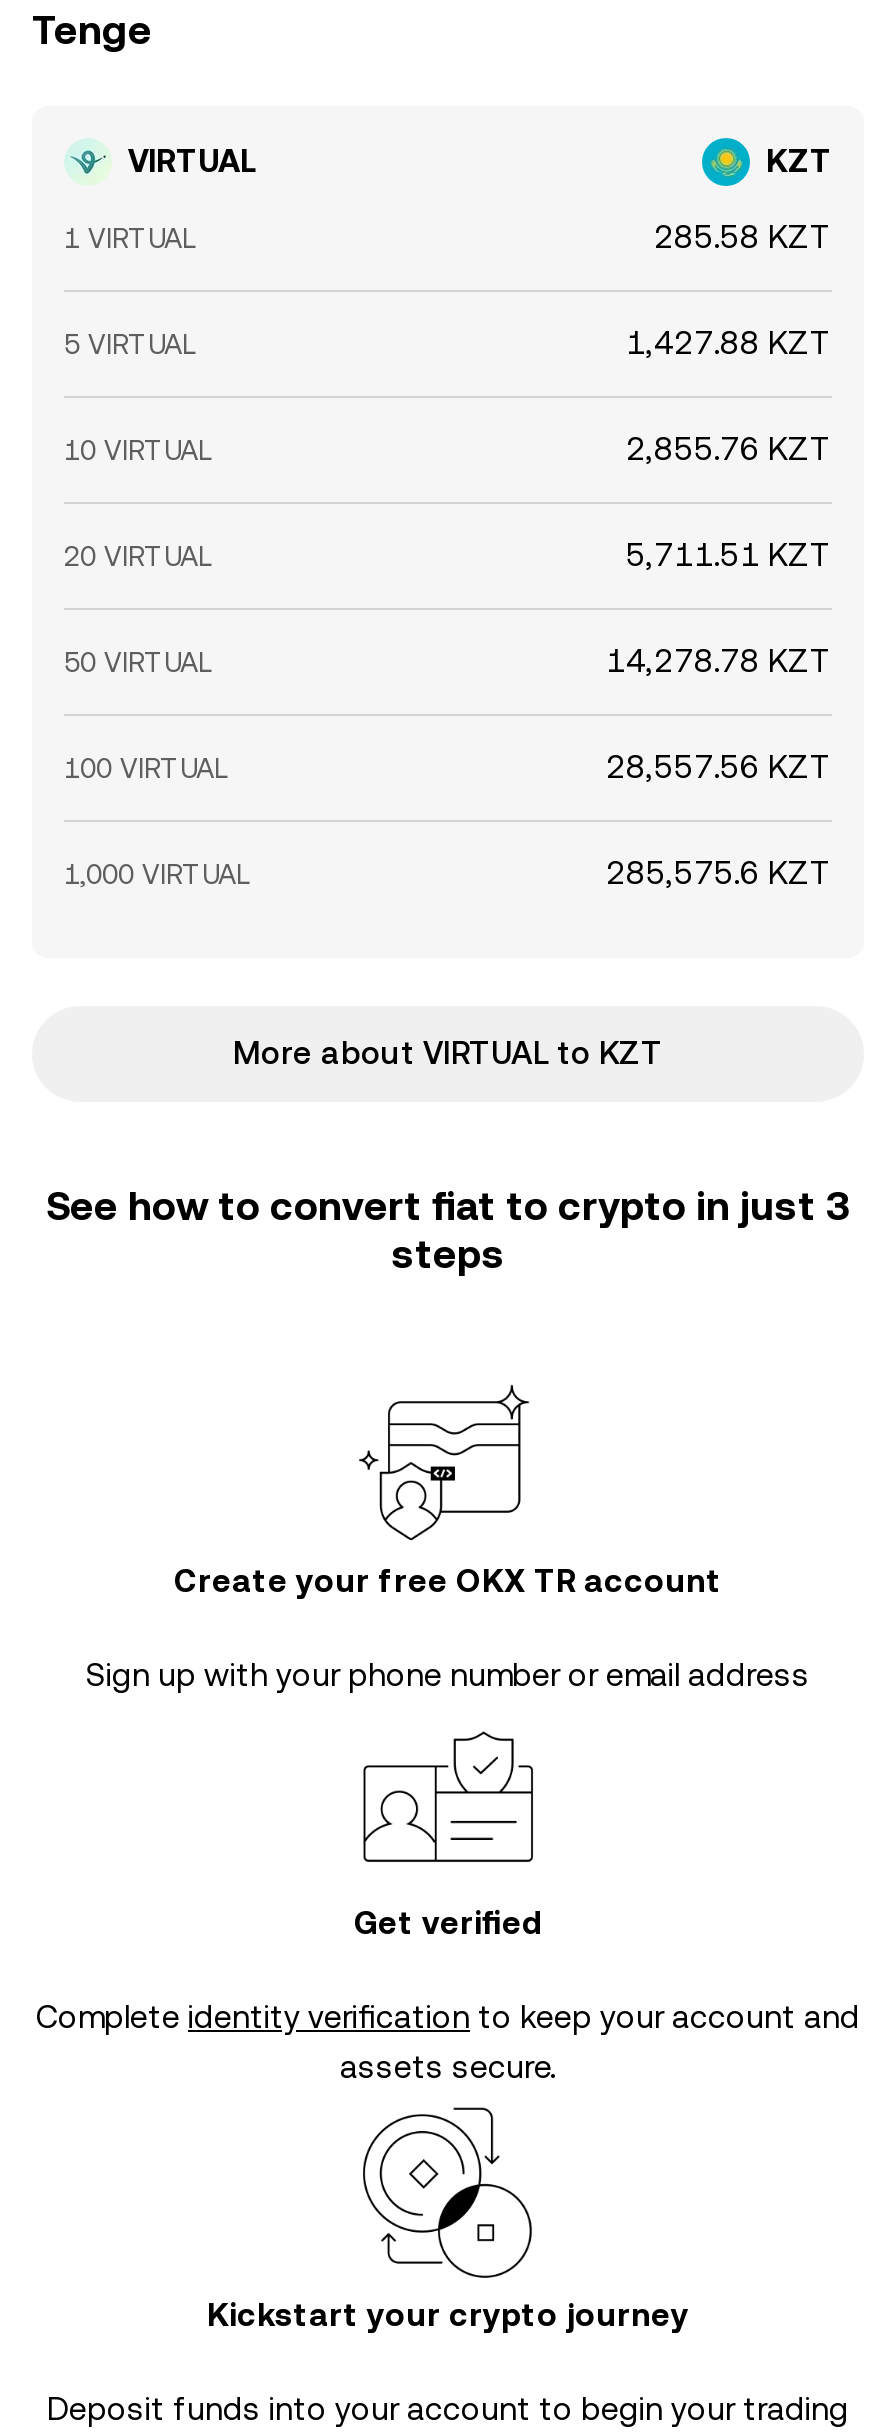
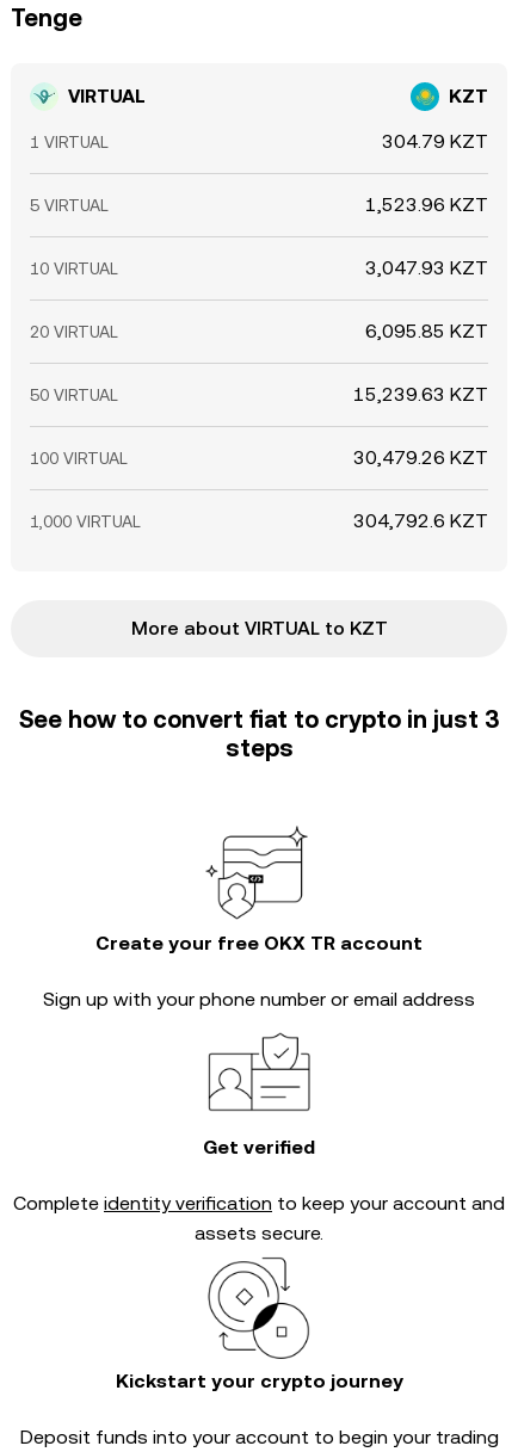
[654,218,832,256] 285.58 KZT -> [382,130,488,153] 304.79 KZT
[626,324,832,362] 1,427.88 KZT -> [365,193,488,216] 1,523.96 KZT
[626,430,832,468] 2,855.76 KZT -> [365,257,488,279] 3,047.93 KZT
[626,536,832,574] 5,711.51 KZT -> [365,320,488,342] 6,095.85 KZT
[606,642,832,680] 14,278.78 KZT -> [353,383,488,406] 15,239.63 KZT
[606,748,832,786] 28,557.56 KZT -> [353,446,488,469] 30,479.26 KZT
[606,854,832,892] 285,575.6 KZT -> [353,509,488,532] 304,792.6 KZT

